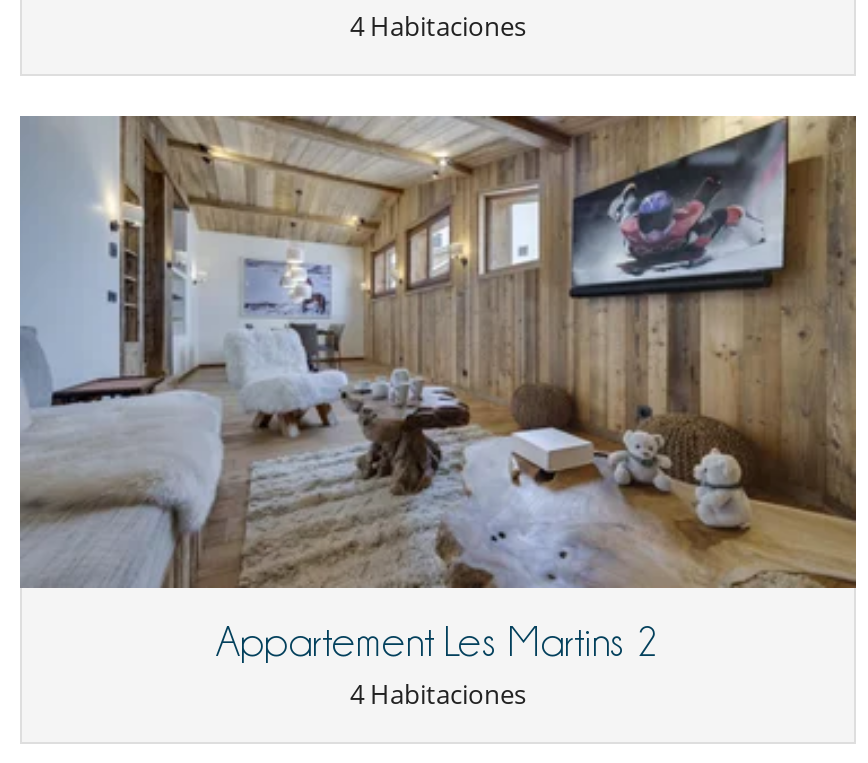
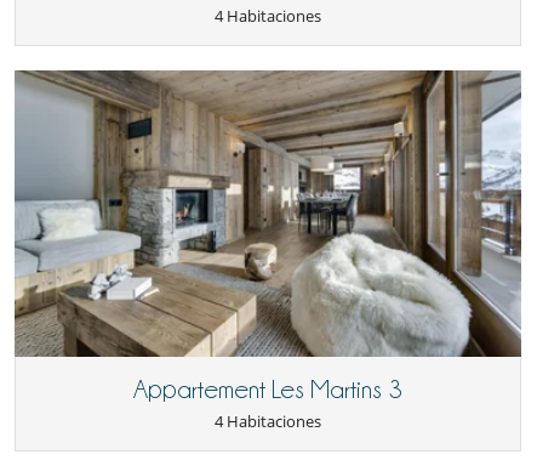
[20,116,858,665] [image] | Appartement Les Martins 2 -> [15,69,521,403] [image] | Appartement Les Martins 3

